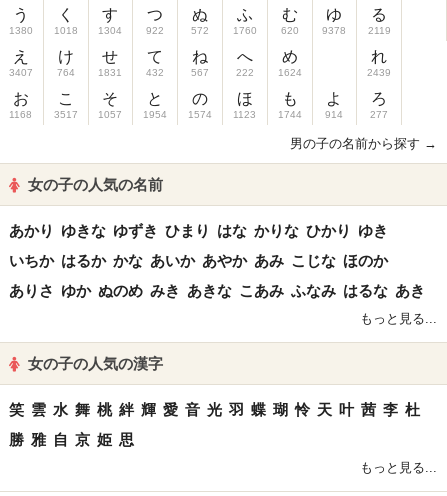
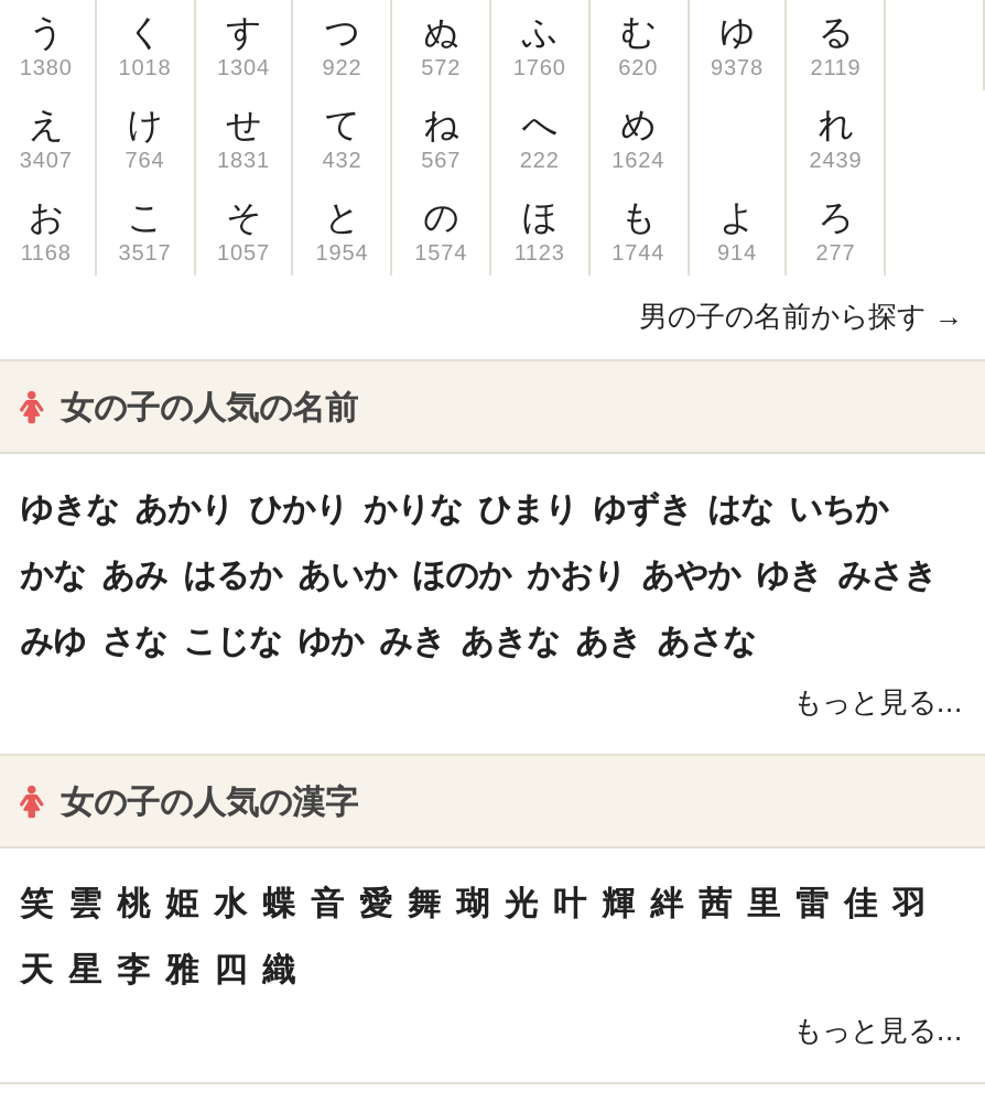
[9,222,388,239] あかり ゆきな ゆずき ひまり はな かりな ひかり ゆき -> [20,489,888,527] ゆきな あかり ひかり かりな ひまり ゆずき はな いちか
[9,252,388,269] いちか はるか かな あいか あやか あみ こじな ほのか -> [20,555,937,593] かな あみ はるか あいか ほのか かおり あやか ゆき みさき
[9,282,425,299] ありさ ゆか ぬのめ みき あきな こあみ ふなみ はるな あき -> [20,622,756,659] みゆ さな こじな ゆか みき あきな あき あさな
[9,401,420,418] 笑 雲 水 舞 桃 絆 輝 愛 音 光 羽 蝶 瑚 怜 天 叶 茜 李 杜 -> [20,884,926,921] 笑 雲 桃 姫 水 蝶 音 愛 舞 瑚 光 叶 輝 絆 茜 里 雷 佳 羽
[9,431,134,448] 勝 雅 自 京 姫 思 -> [20,950,295,987] 天 星 李 雅 四 織

